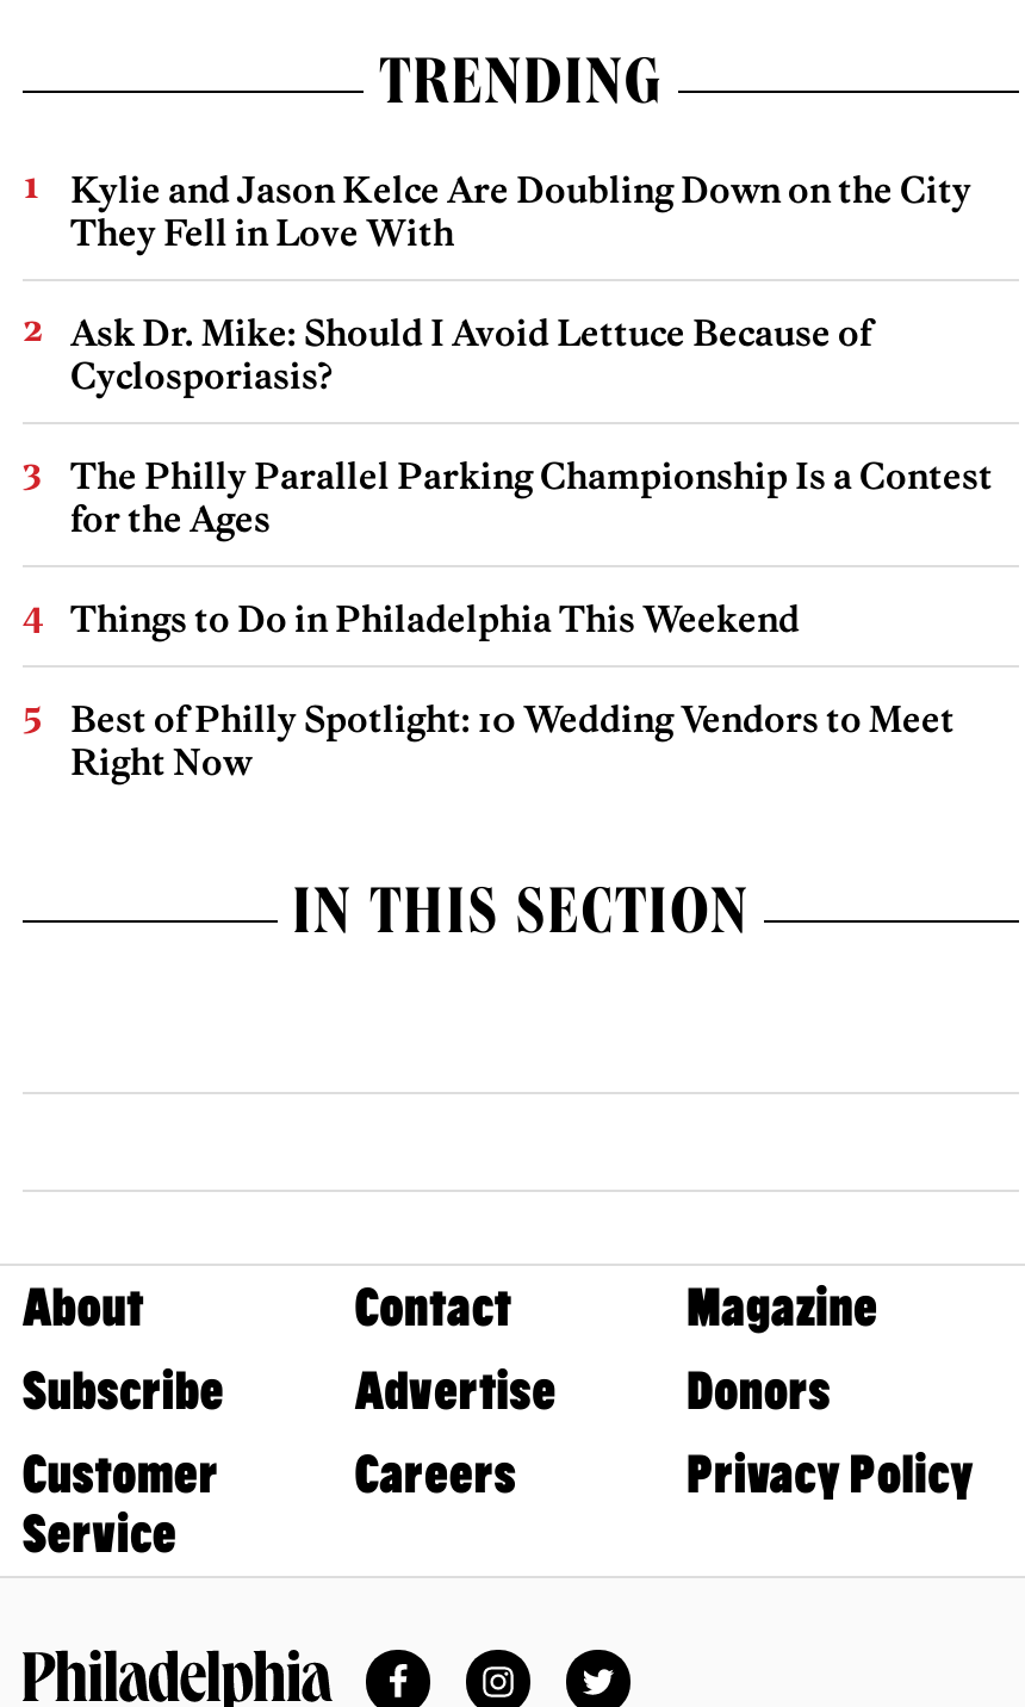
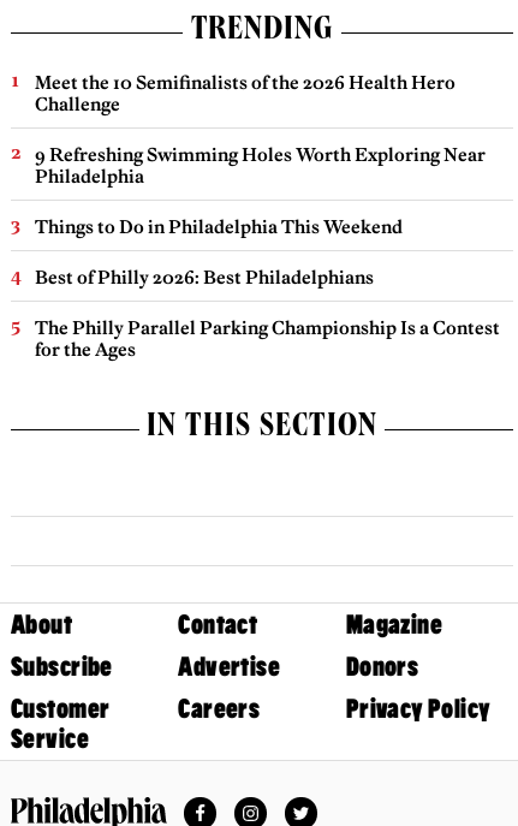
[70,168,971,399] Kylie and Jason Kelce Are Doubling Down on the City | They Fell in Love With | Ask Dr. Mike: Should I Avoid Lettuce Because of | Cyclosporiasis? -> [35,71,486,289] Meet the 10 Semifinalists of the 2026 Health Hero | Challenge | 9 Refreshing Swimming Holes Worth Exploring Near | Philadelphia | Best of Philly 2026: Best Philadelphians
moved [70,454,993,542] -> [35,317,500,361]: The Philly Parallel Parking Championship Is a Contest | for the Ages
moved [70,597,800,642] -> [35,216,403,238]: Things to Do in Philadelphia This Weekend
[70,697,955,785] Best of Philly Spotlight: 10 Wedding Vendors to Meet | Right Now -> none

